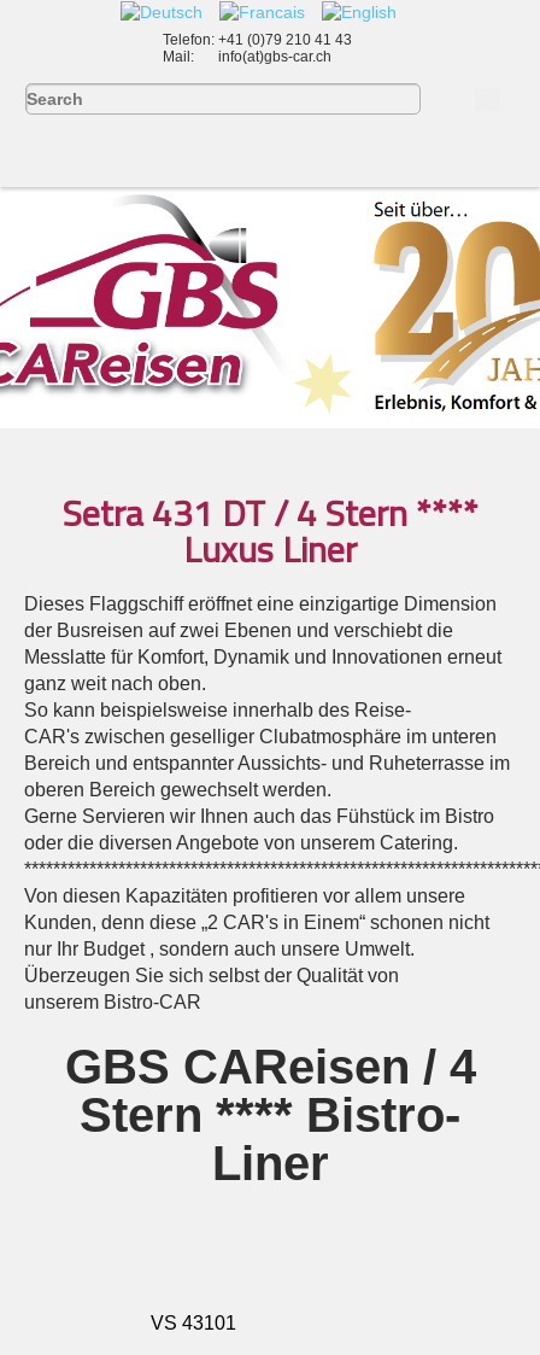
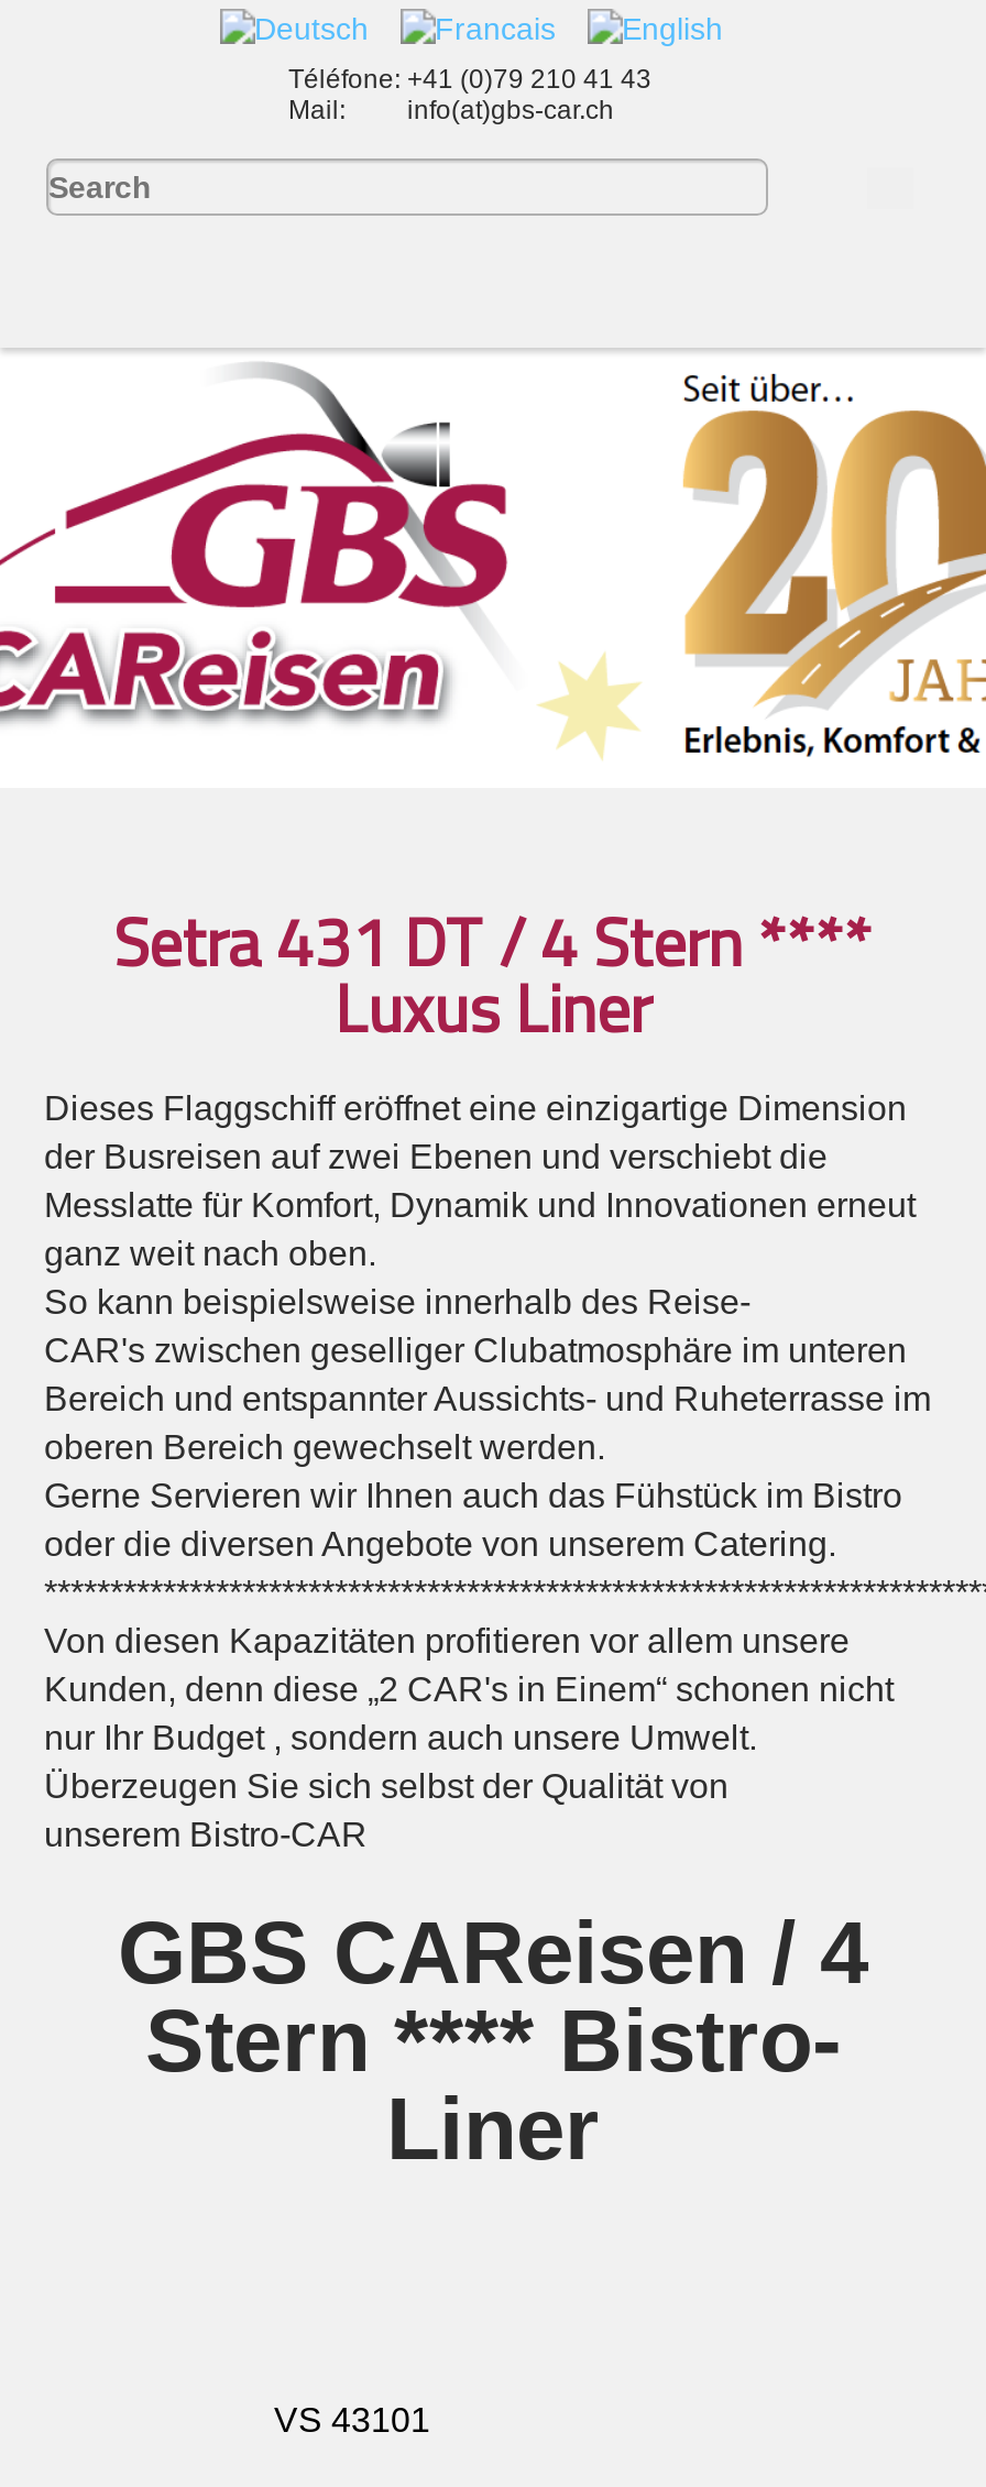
[163,31,218,48] Telefon: -> [288,64,407,95] Téléfone:

